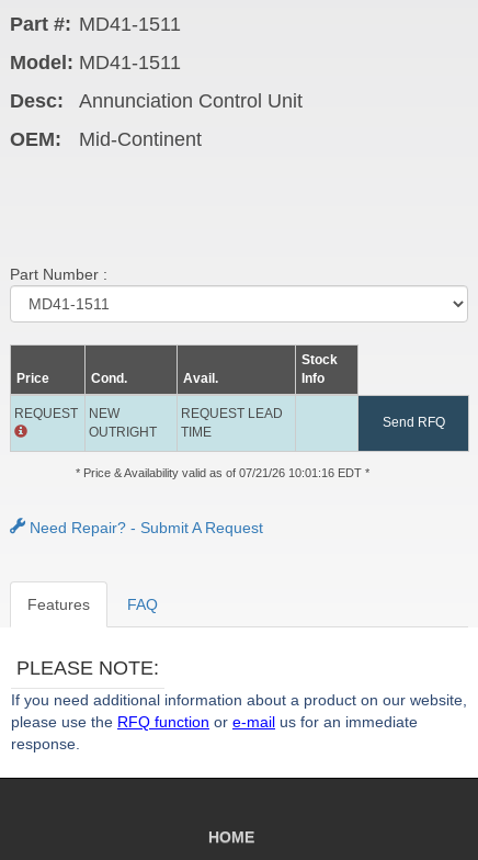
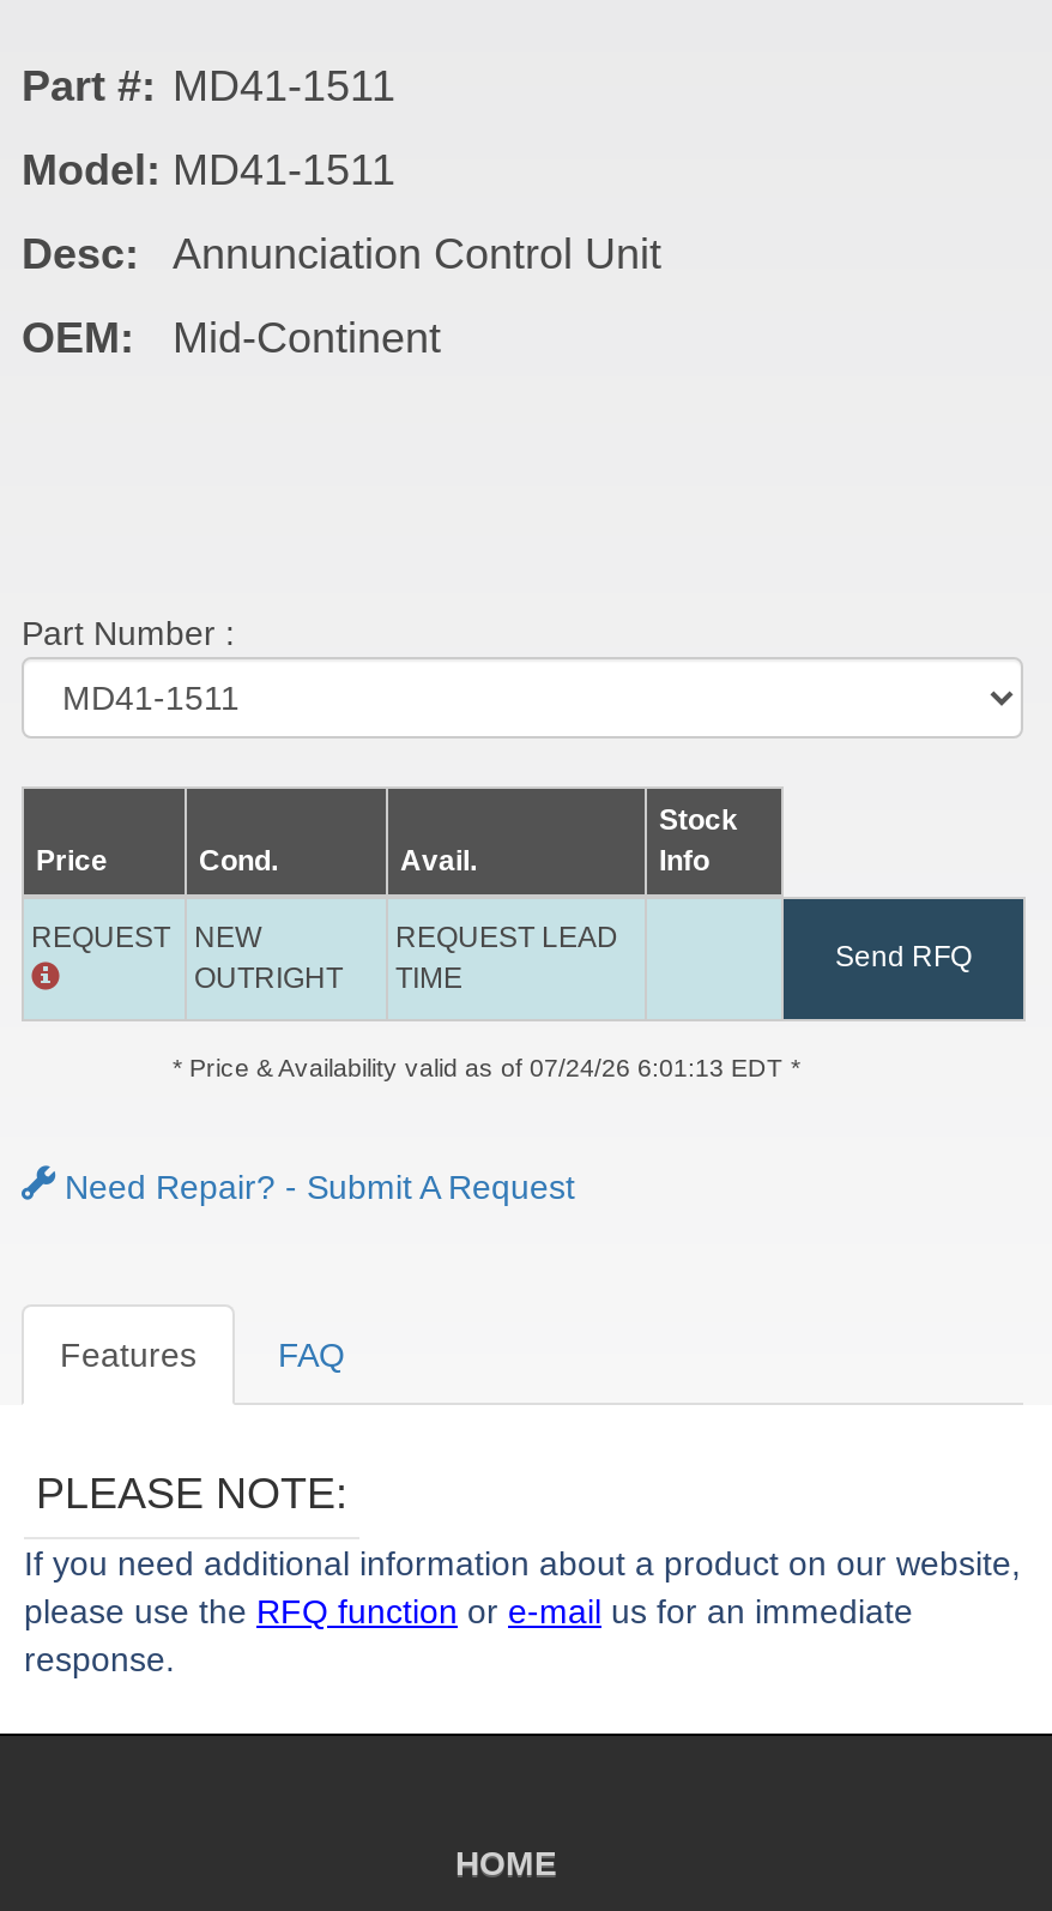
[76,466,369,479] * Price & Availability valid as of 07/21/26 10:01:16 EDT * -> [173,1053,800,1081] * Price & Availability valid as of 07/24/26 6:01:13 EDT *

